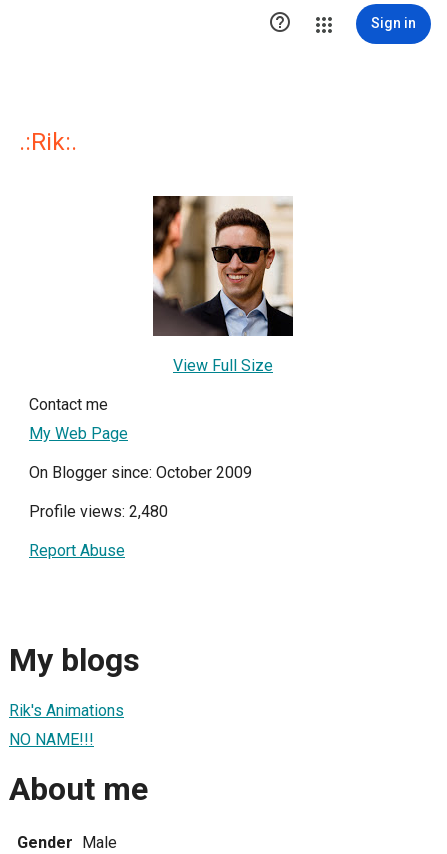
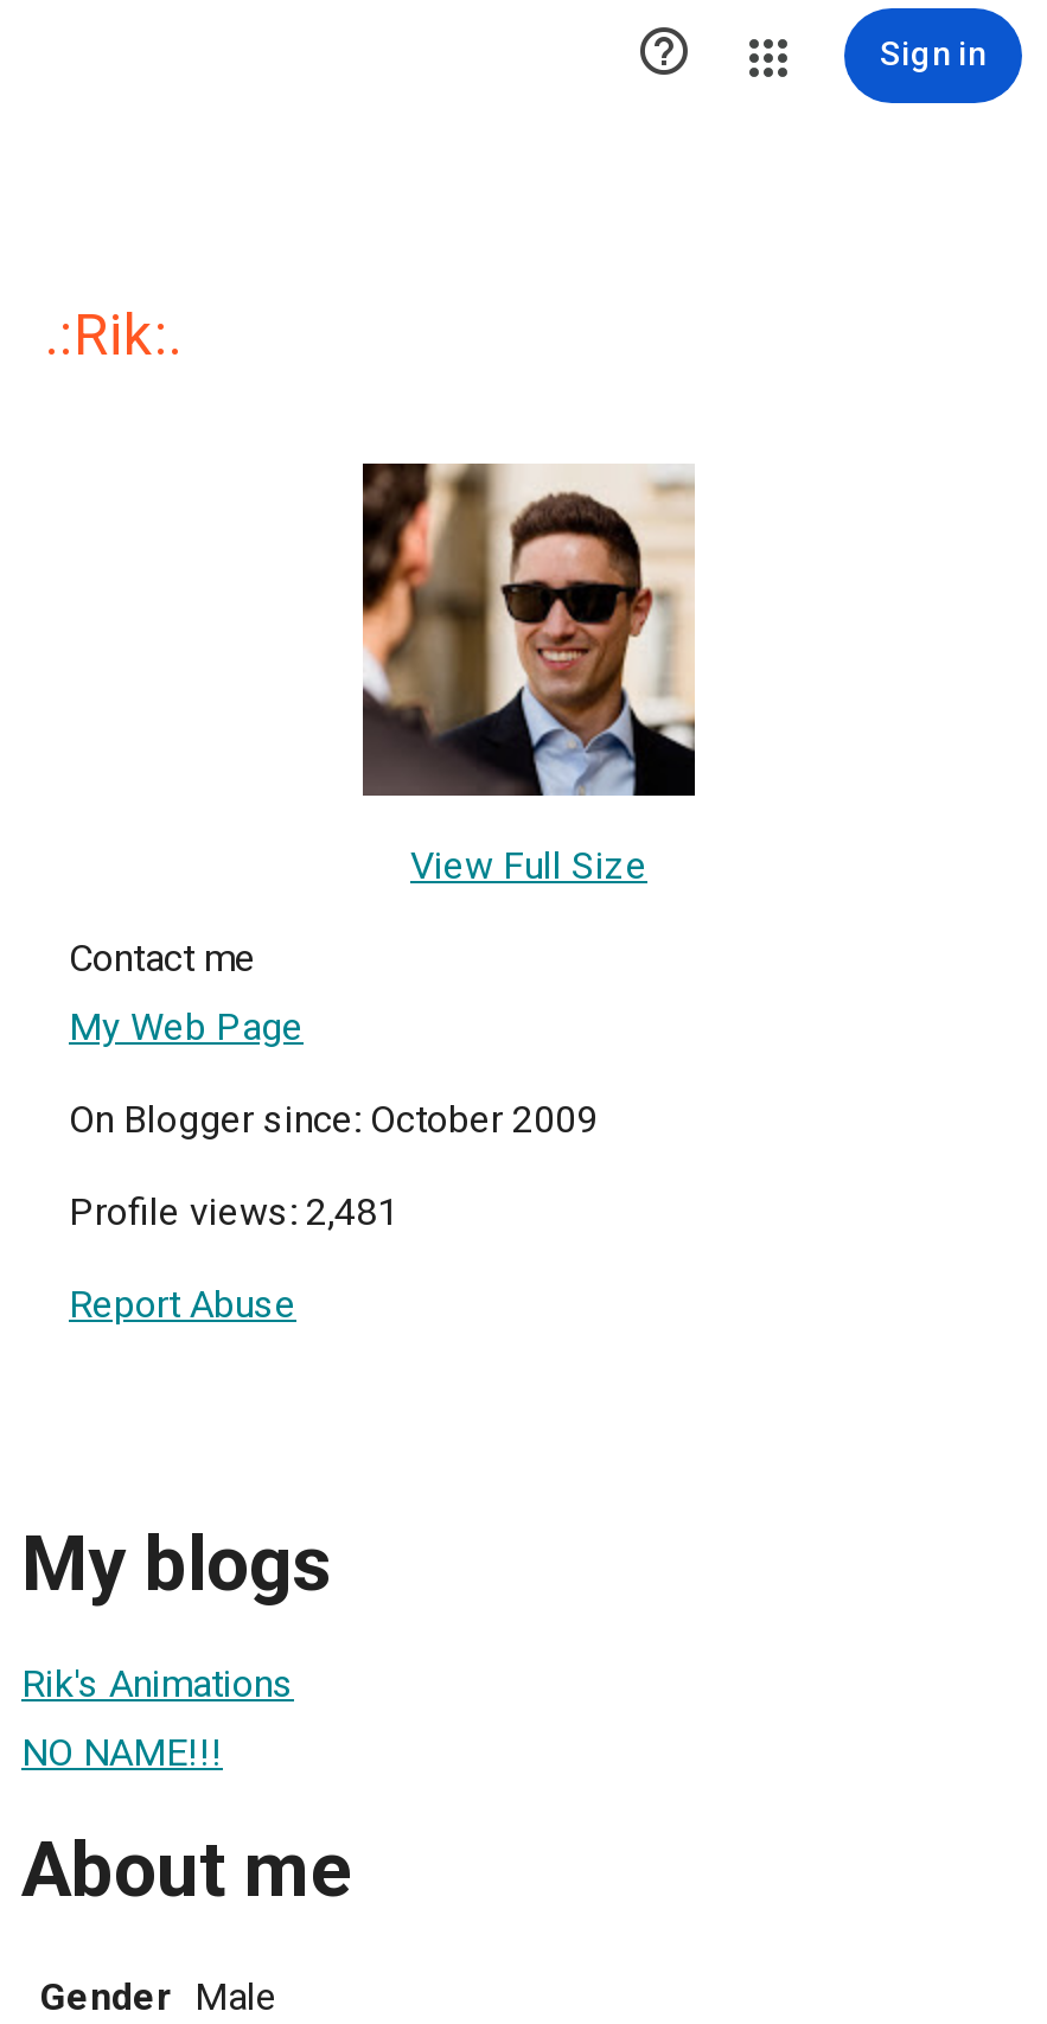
[29,502,168,521] Profile views: 2,480 -> [69,1189,398,1234] Profile views: 2,481

